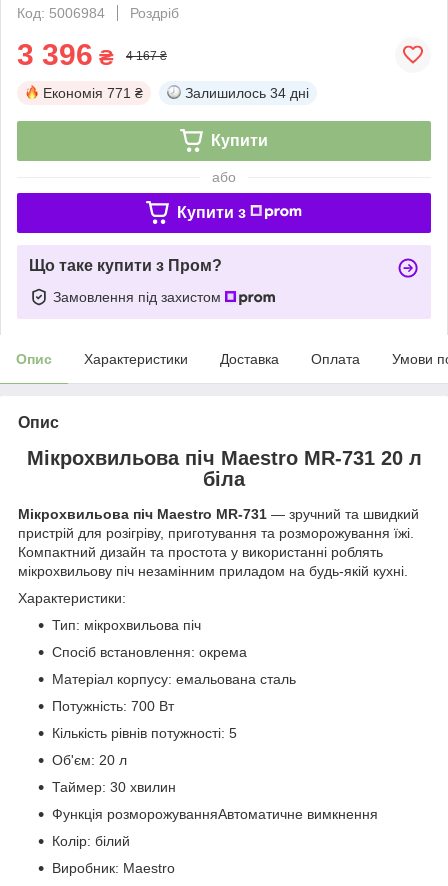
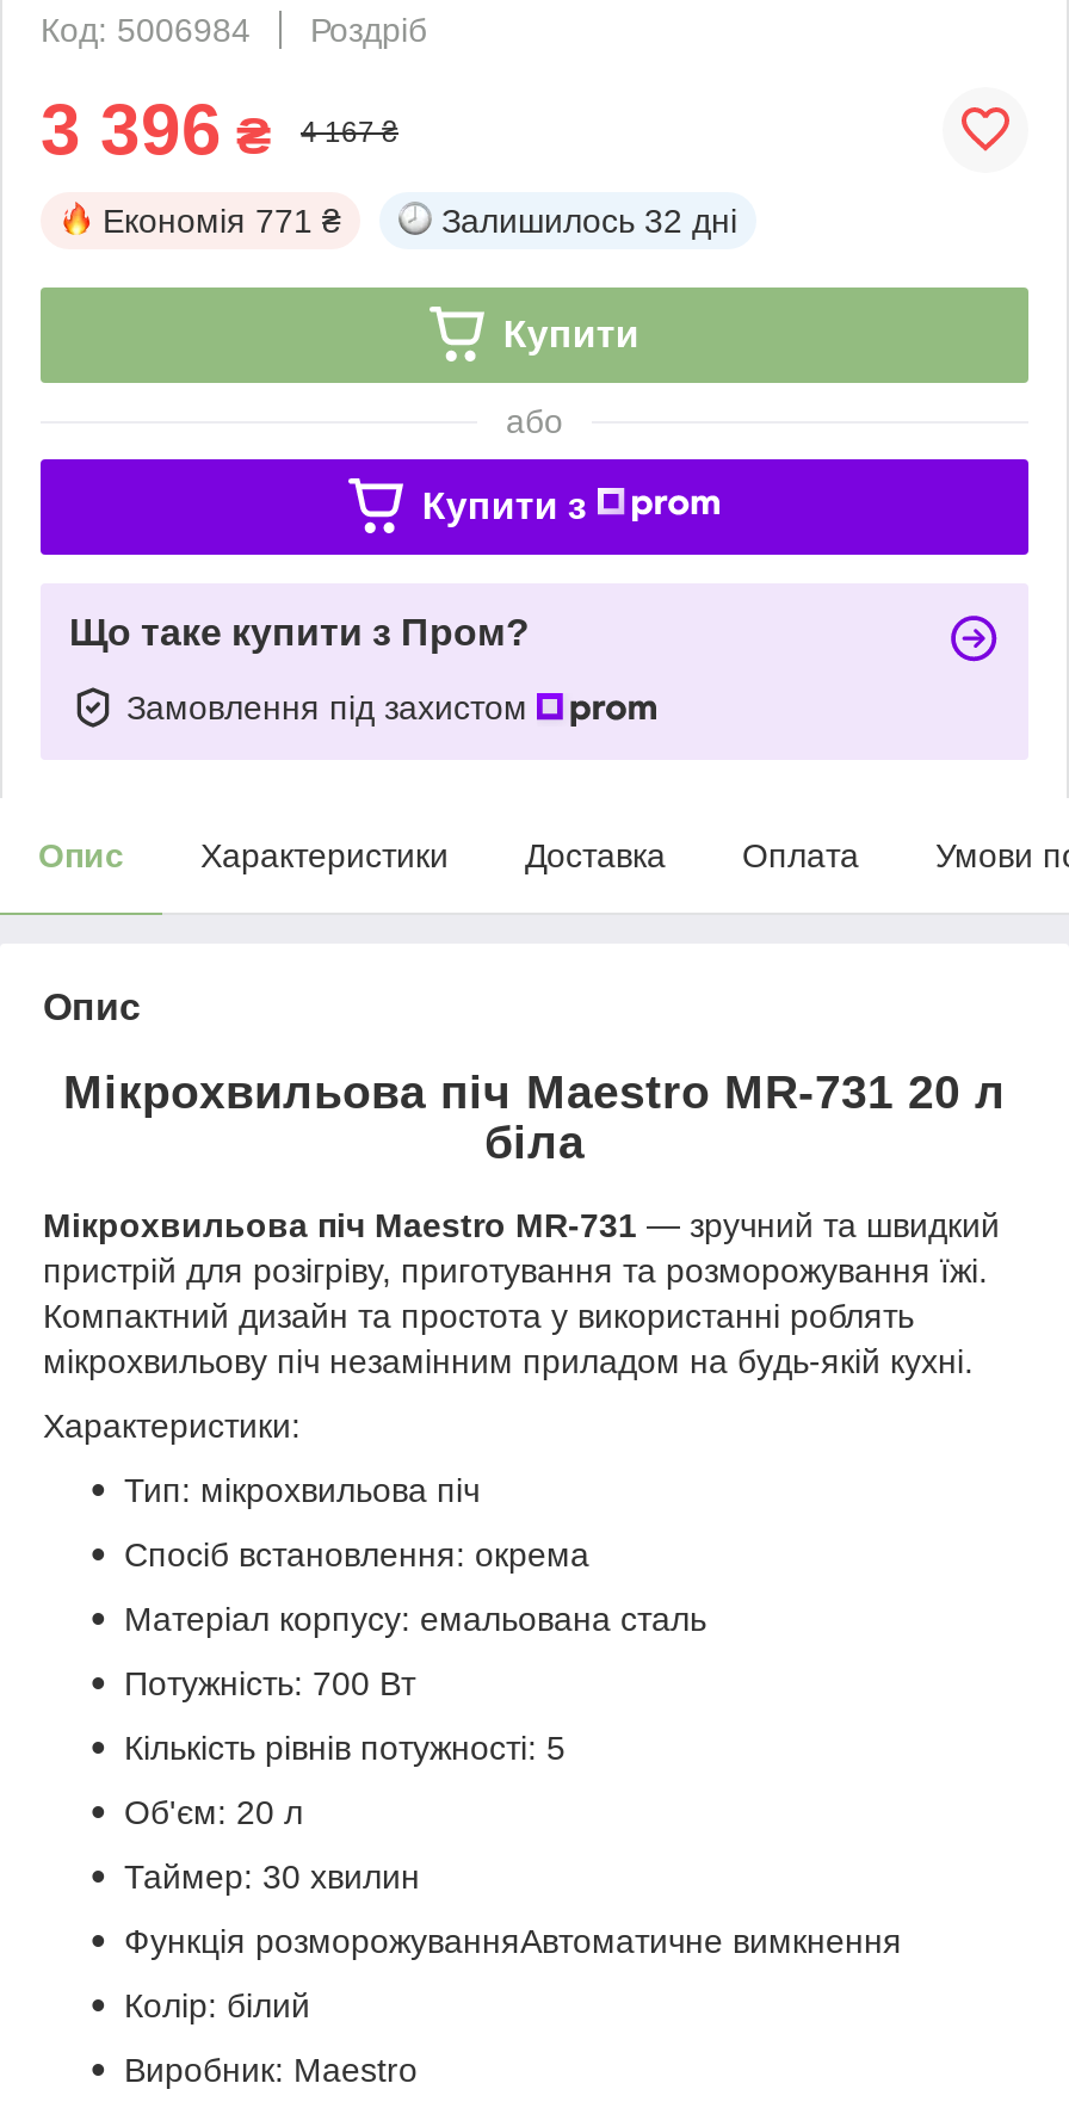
[185,85,309,101] Залишилось 34 дні -> [441,201,737,239] Залишилось 32 дні

